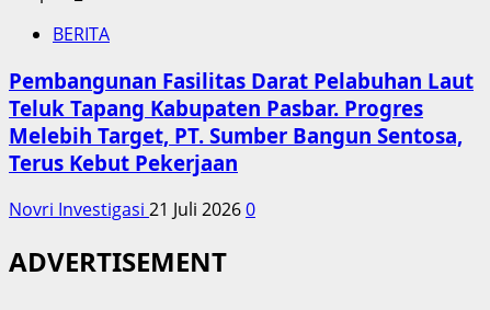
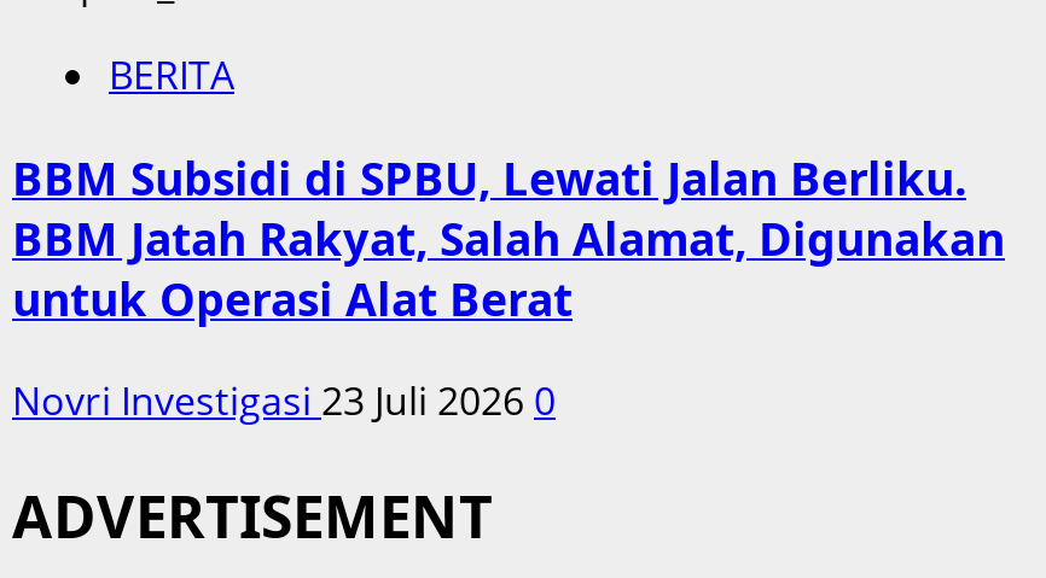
[9,67,474,176] Pembangunan Fasilitas Darat Pelabuhan Laut | Teluk Tapang Kabupaten Pasbar. Progres | Melebih Target, PT. Sumber Bangun Sentosa, | Terus Kebut Pekerjaan -> [12,147,1005,328] BBM Subsidi di SPBU, Lewati Jalan Berliku. | BBM Jatah Rakyat, Salah Alamat, Digunakan | untuk Operasi Alat Berat
[9,197,255,221] Novri Investigasi 21 Juli 2026 0 -> [12,373,556,426] Novri Investigasi 23 Juli 2026 0

